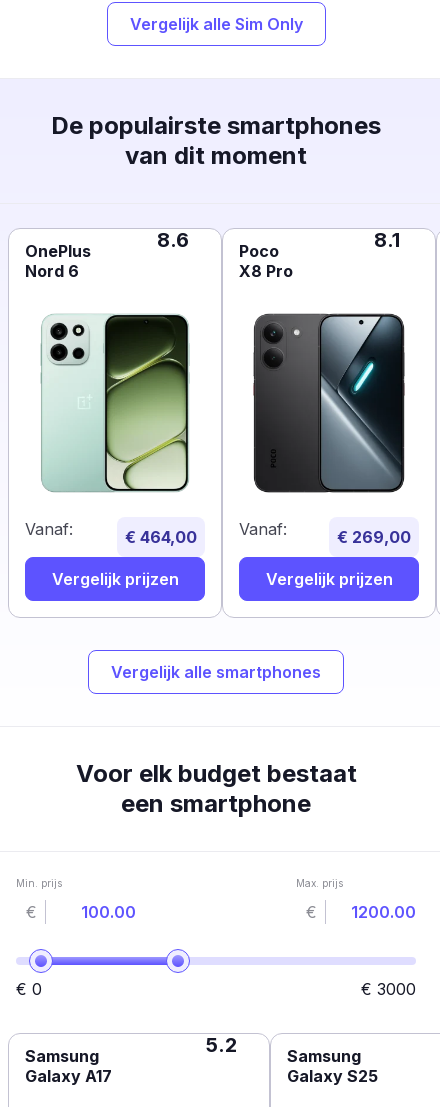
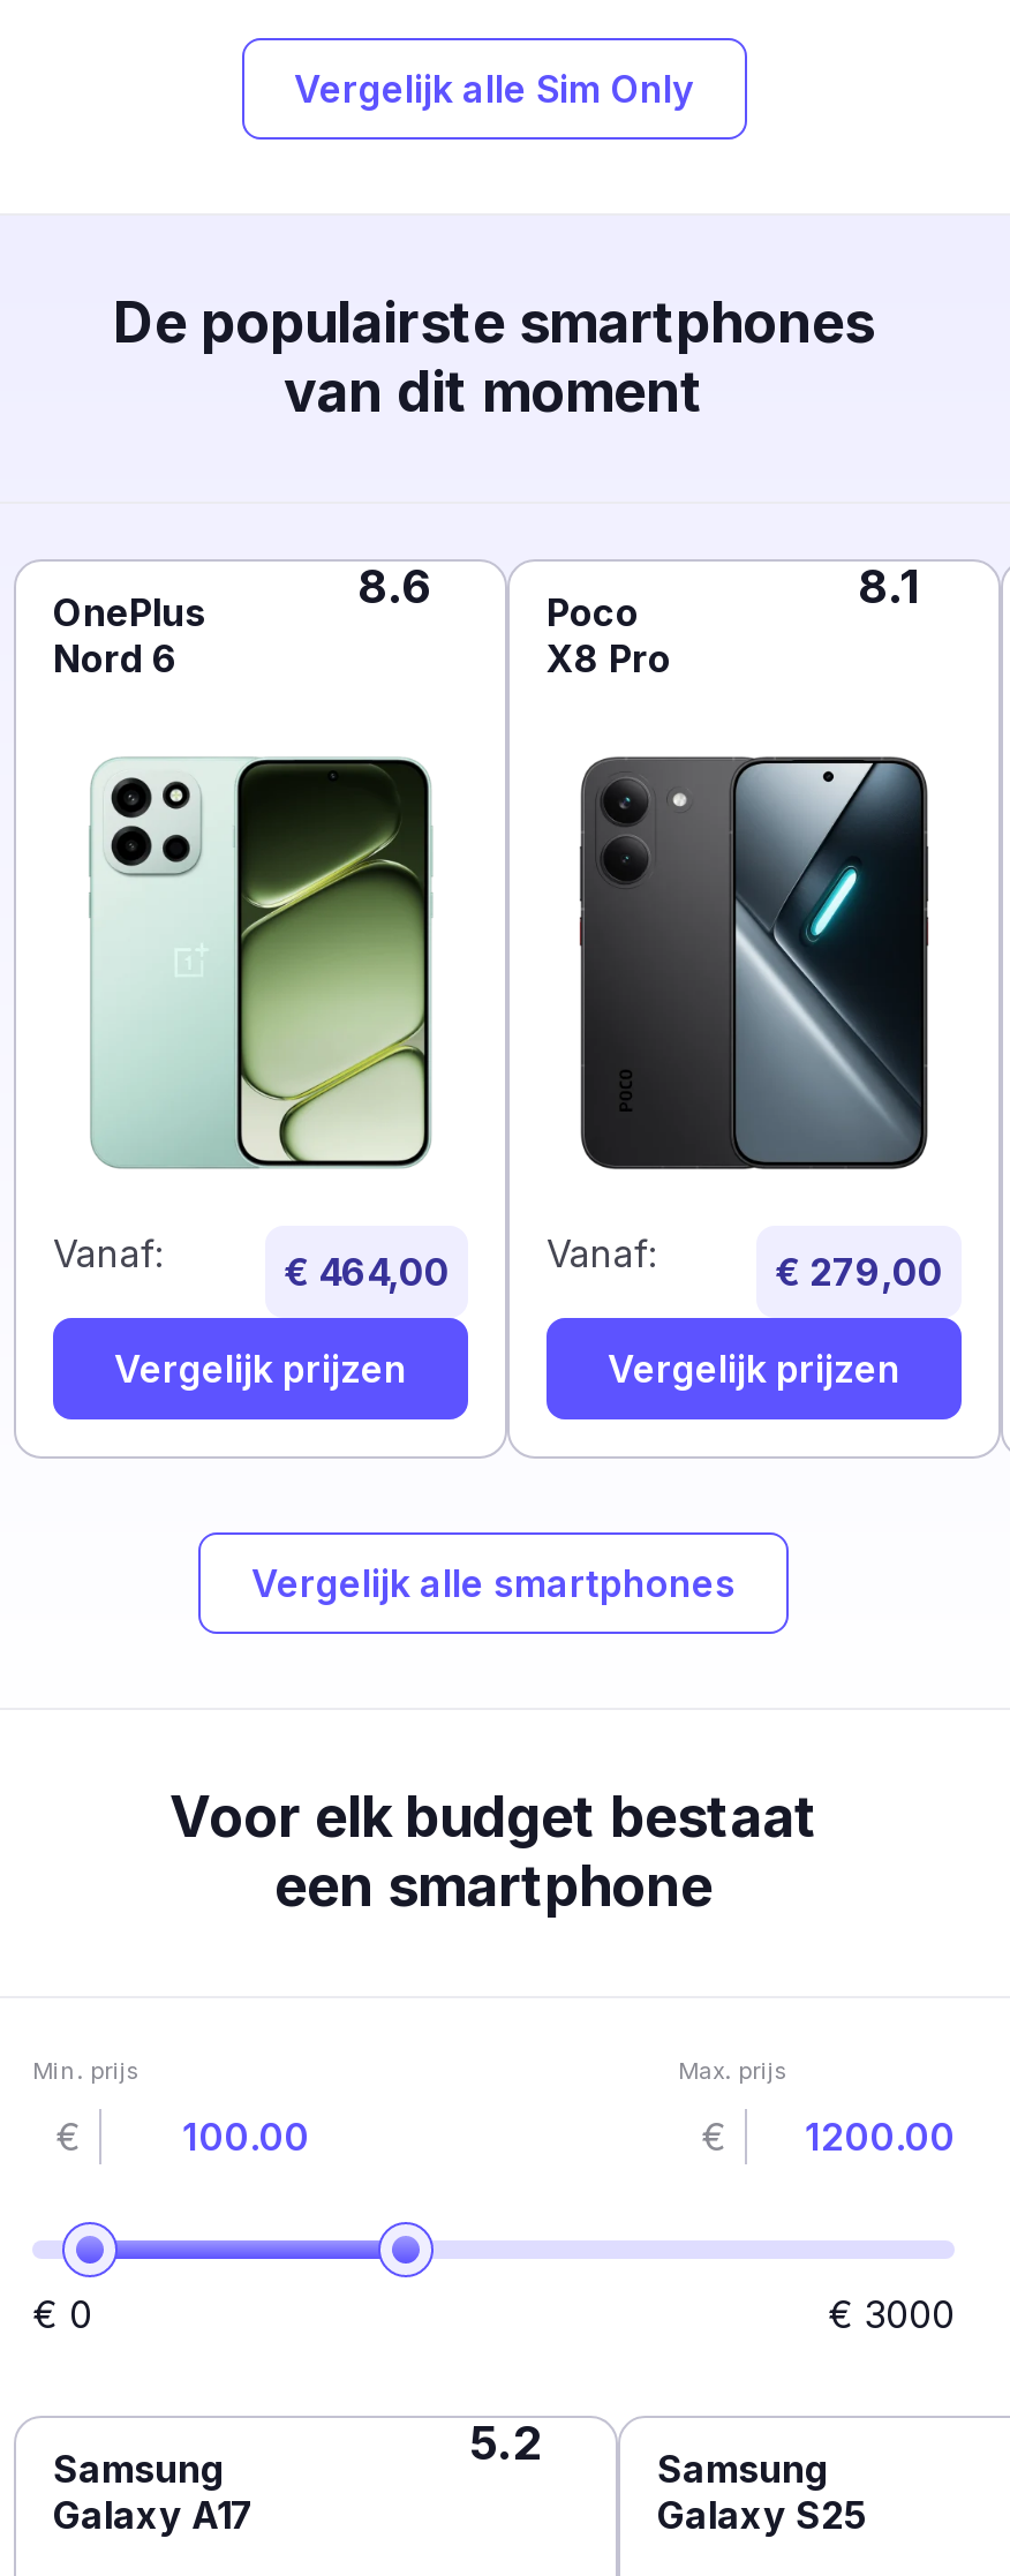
[337,527,411,547] € 269,00 -> [775,1248,943,1294] € 279,00

